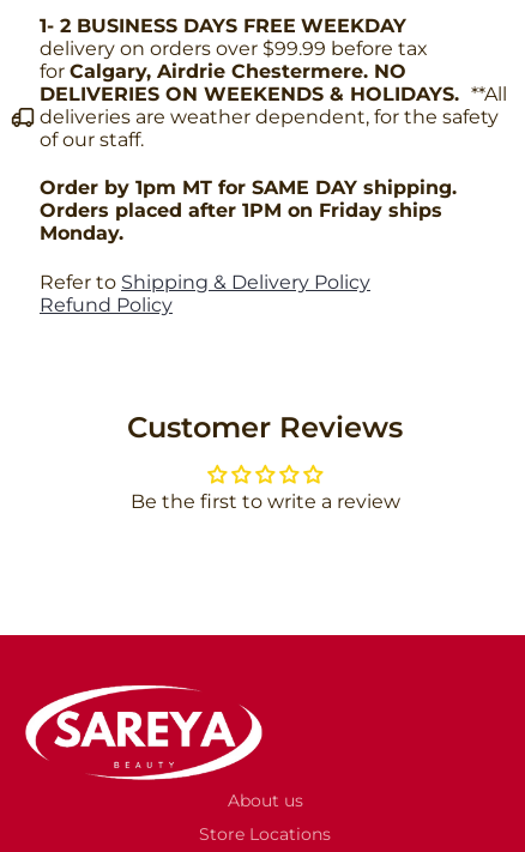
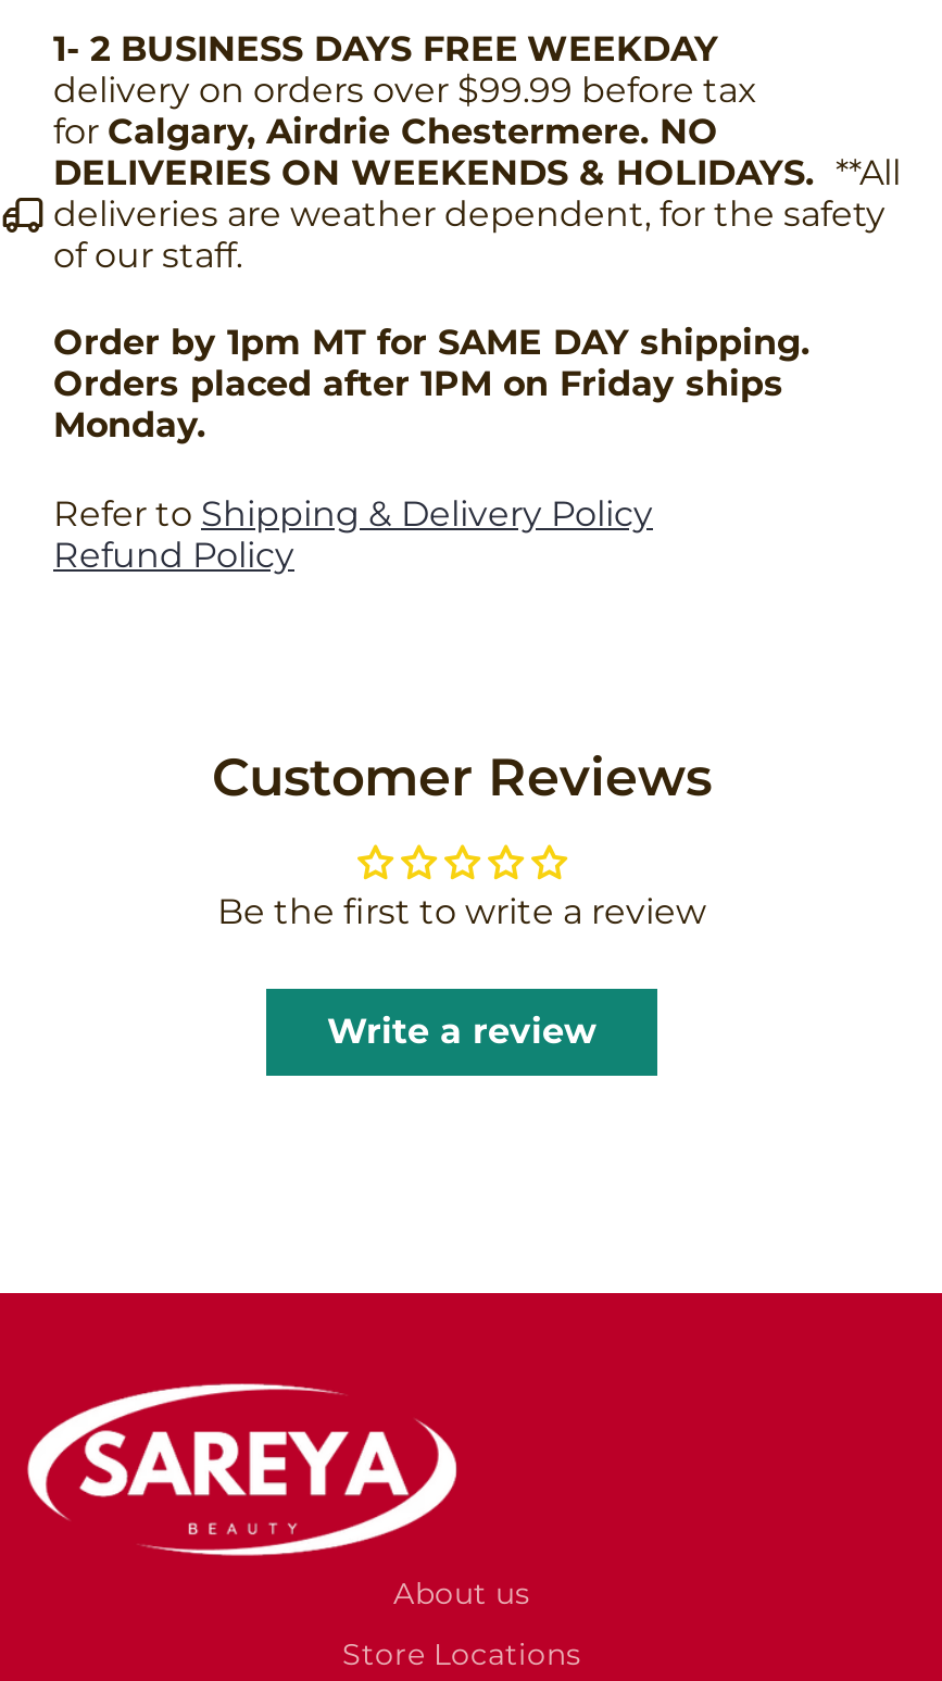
none -> [327,1010,596,1051] Write a review

